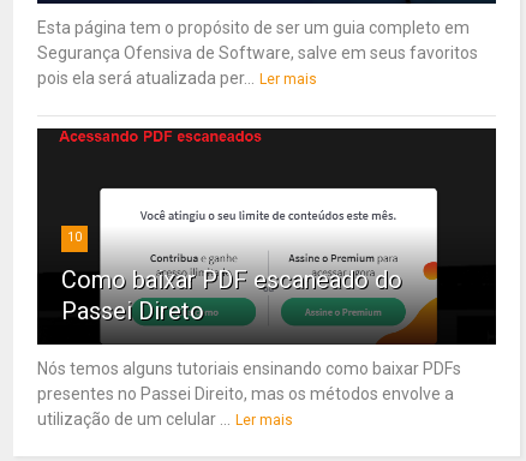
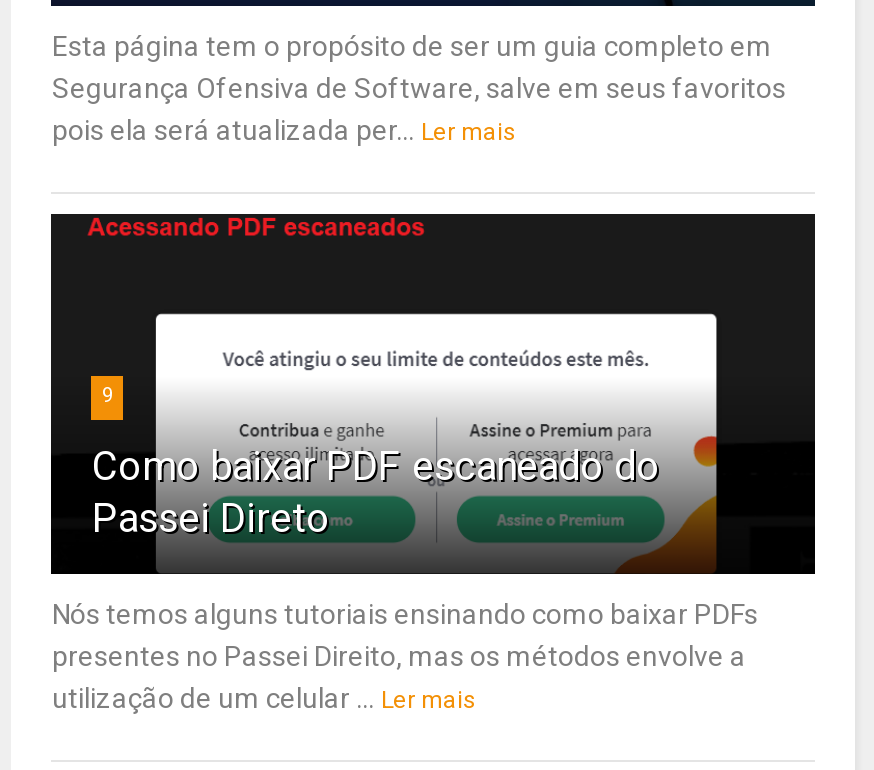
[68,230,82,243] 10 -> [102,384,114,406] 9

